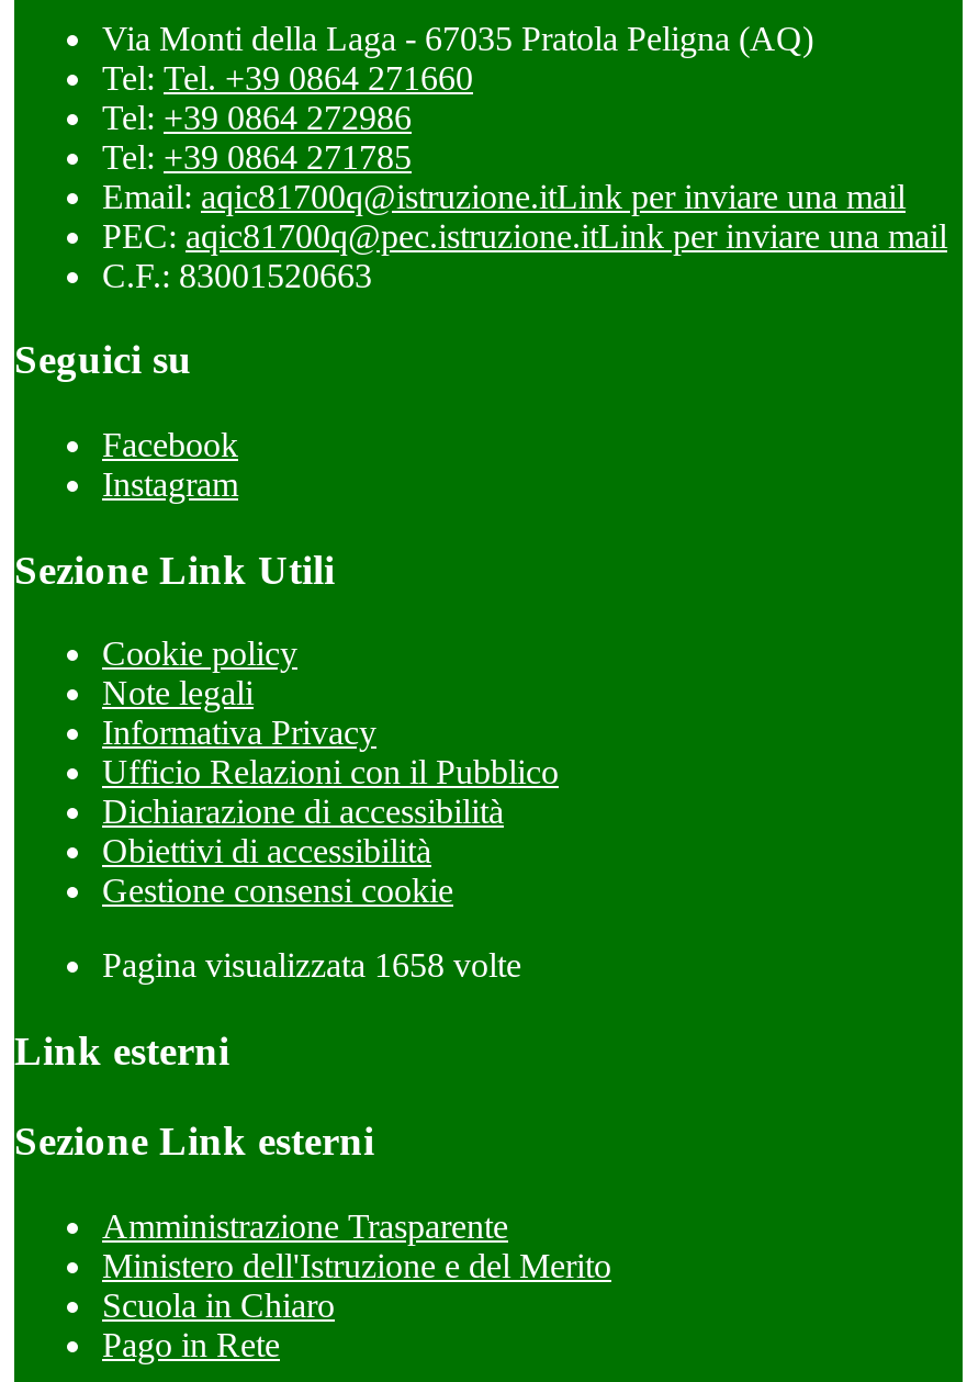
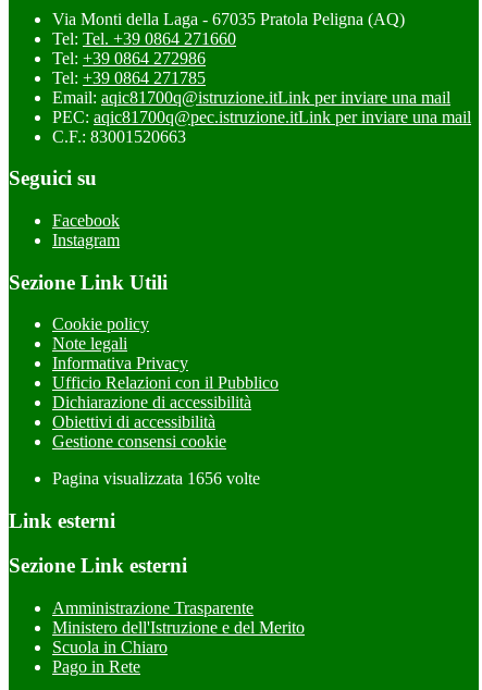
[102,947,521,984] Pagina visualizzata 1658 volte -> [52,470,260,488] Pagina visualizzata 1656 volte

